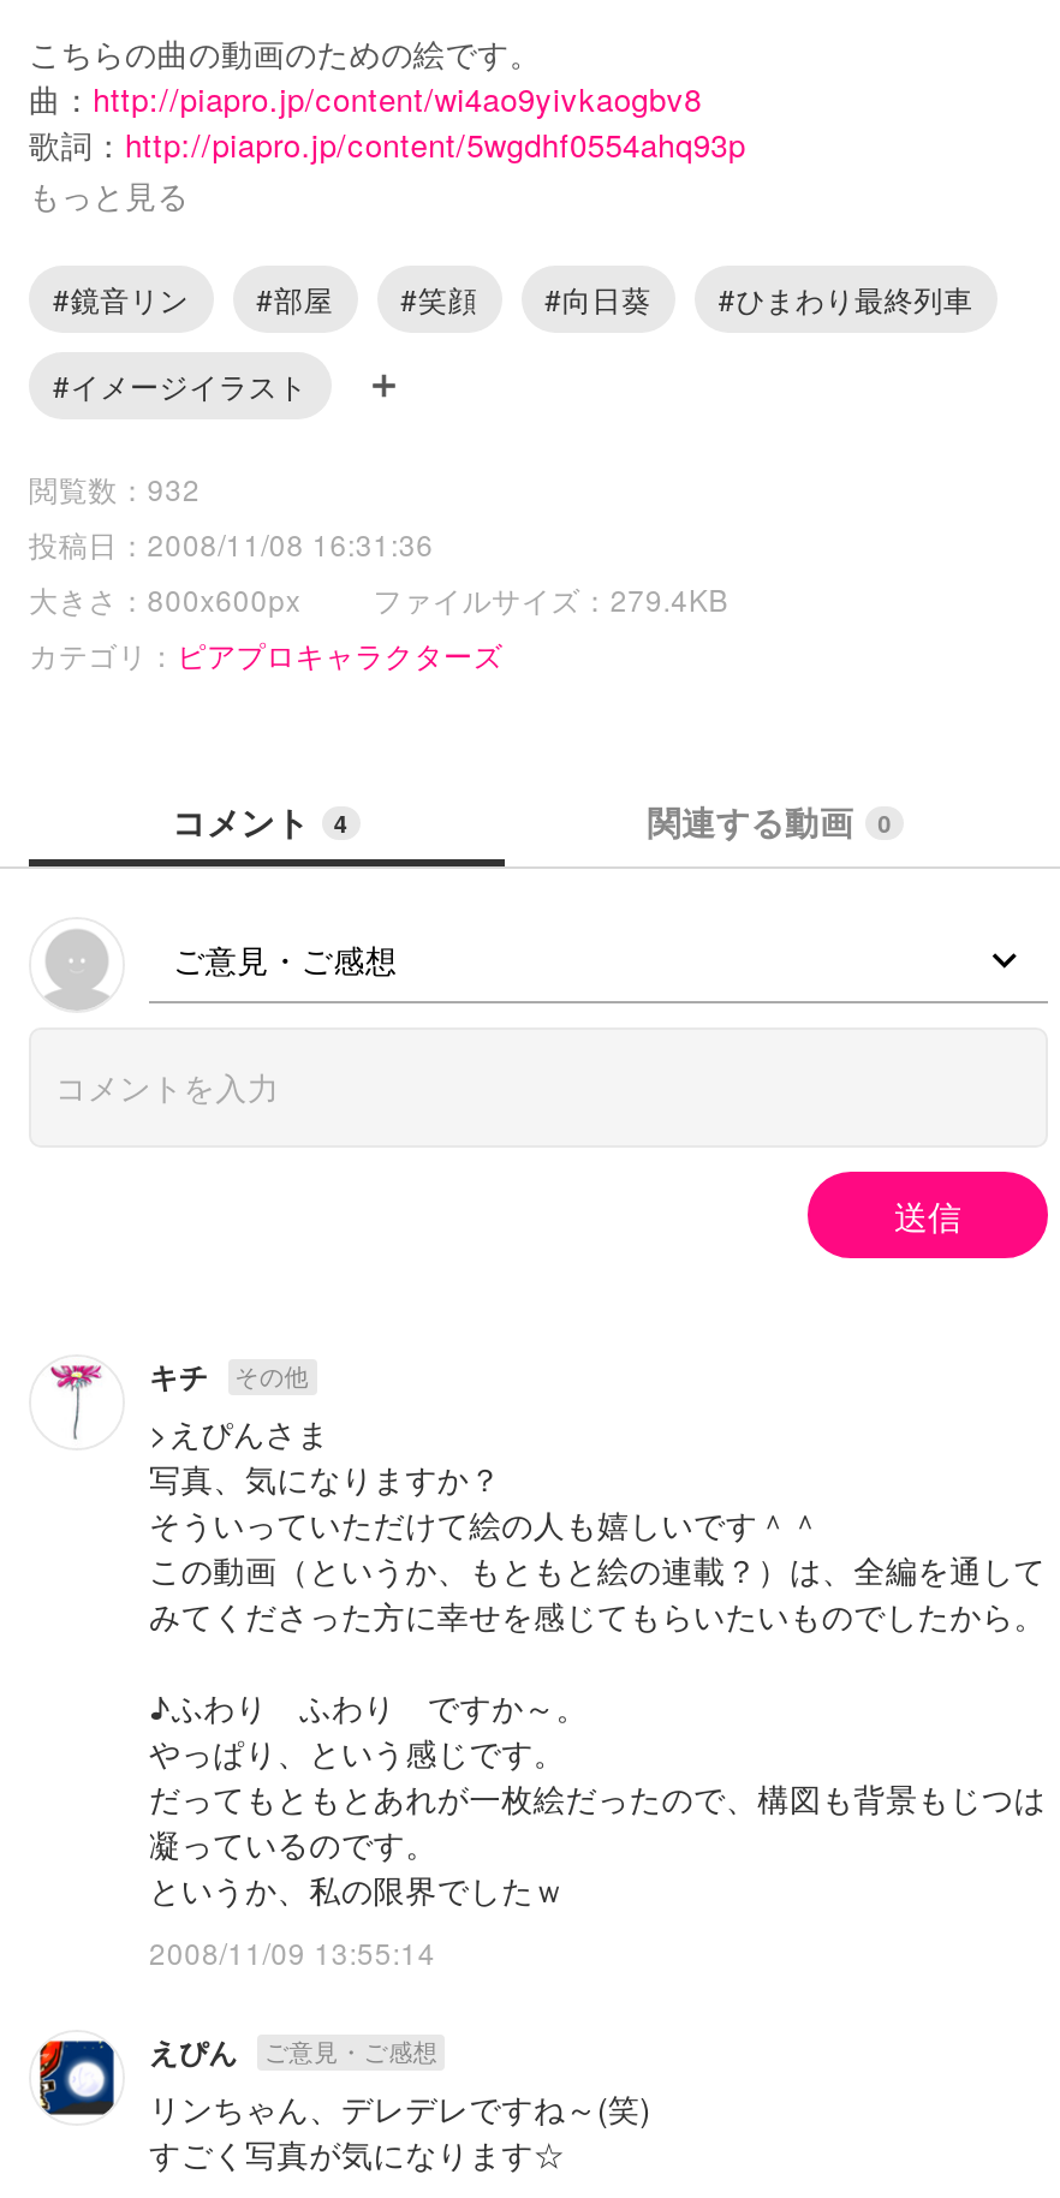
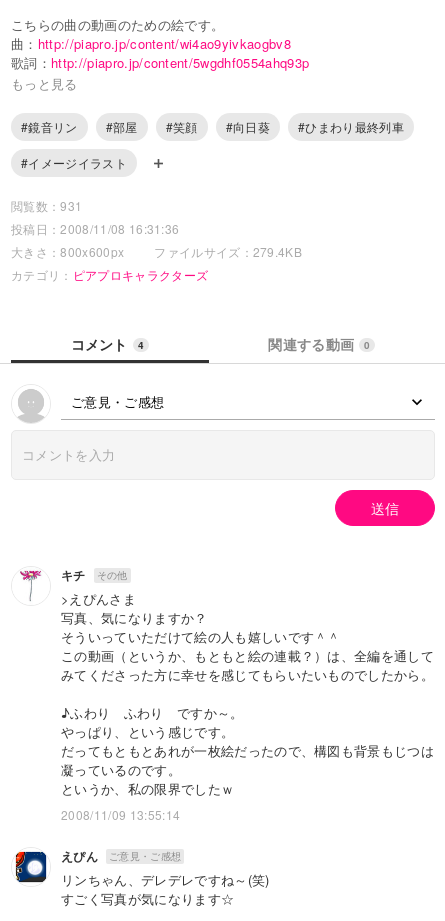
[29,467,200,508] 閲覧数：932 -> [11,197,82,214] 閲覧数：931

